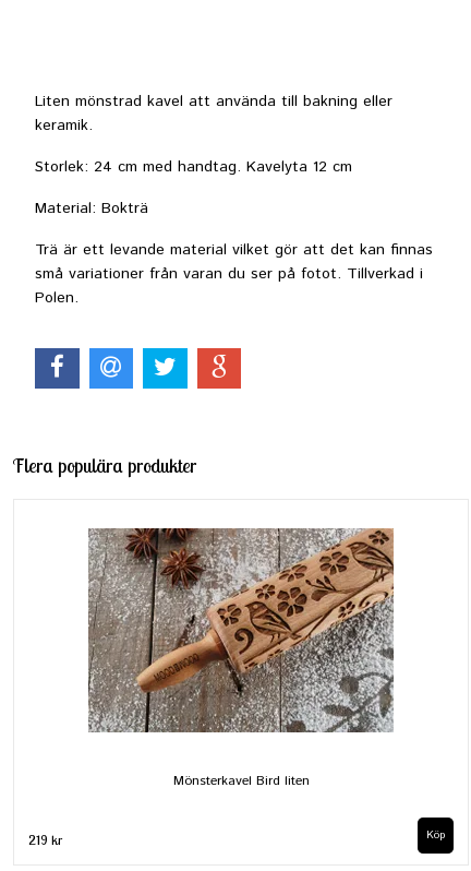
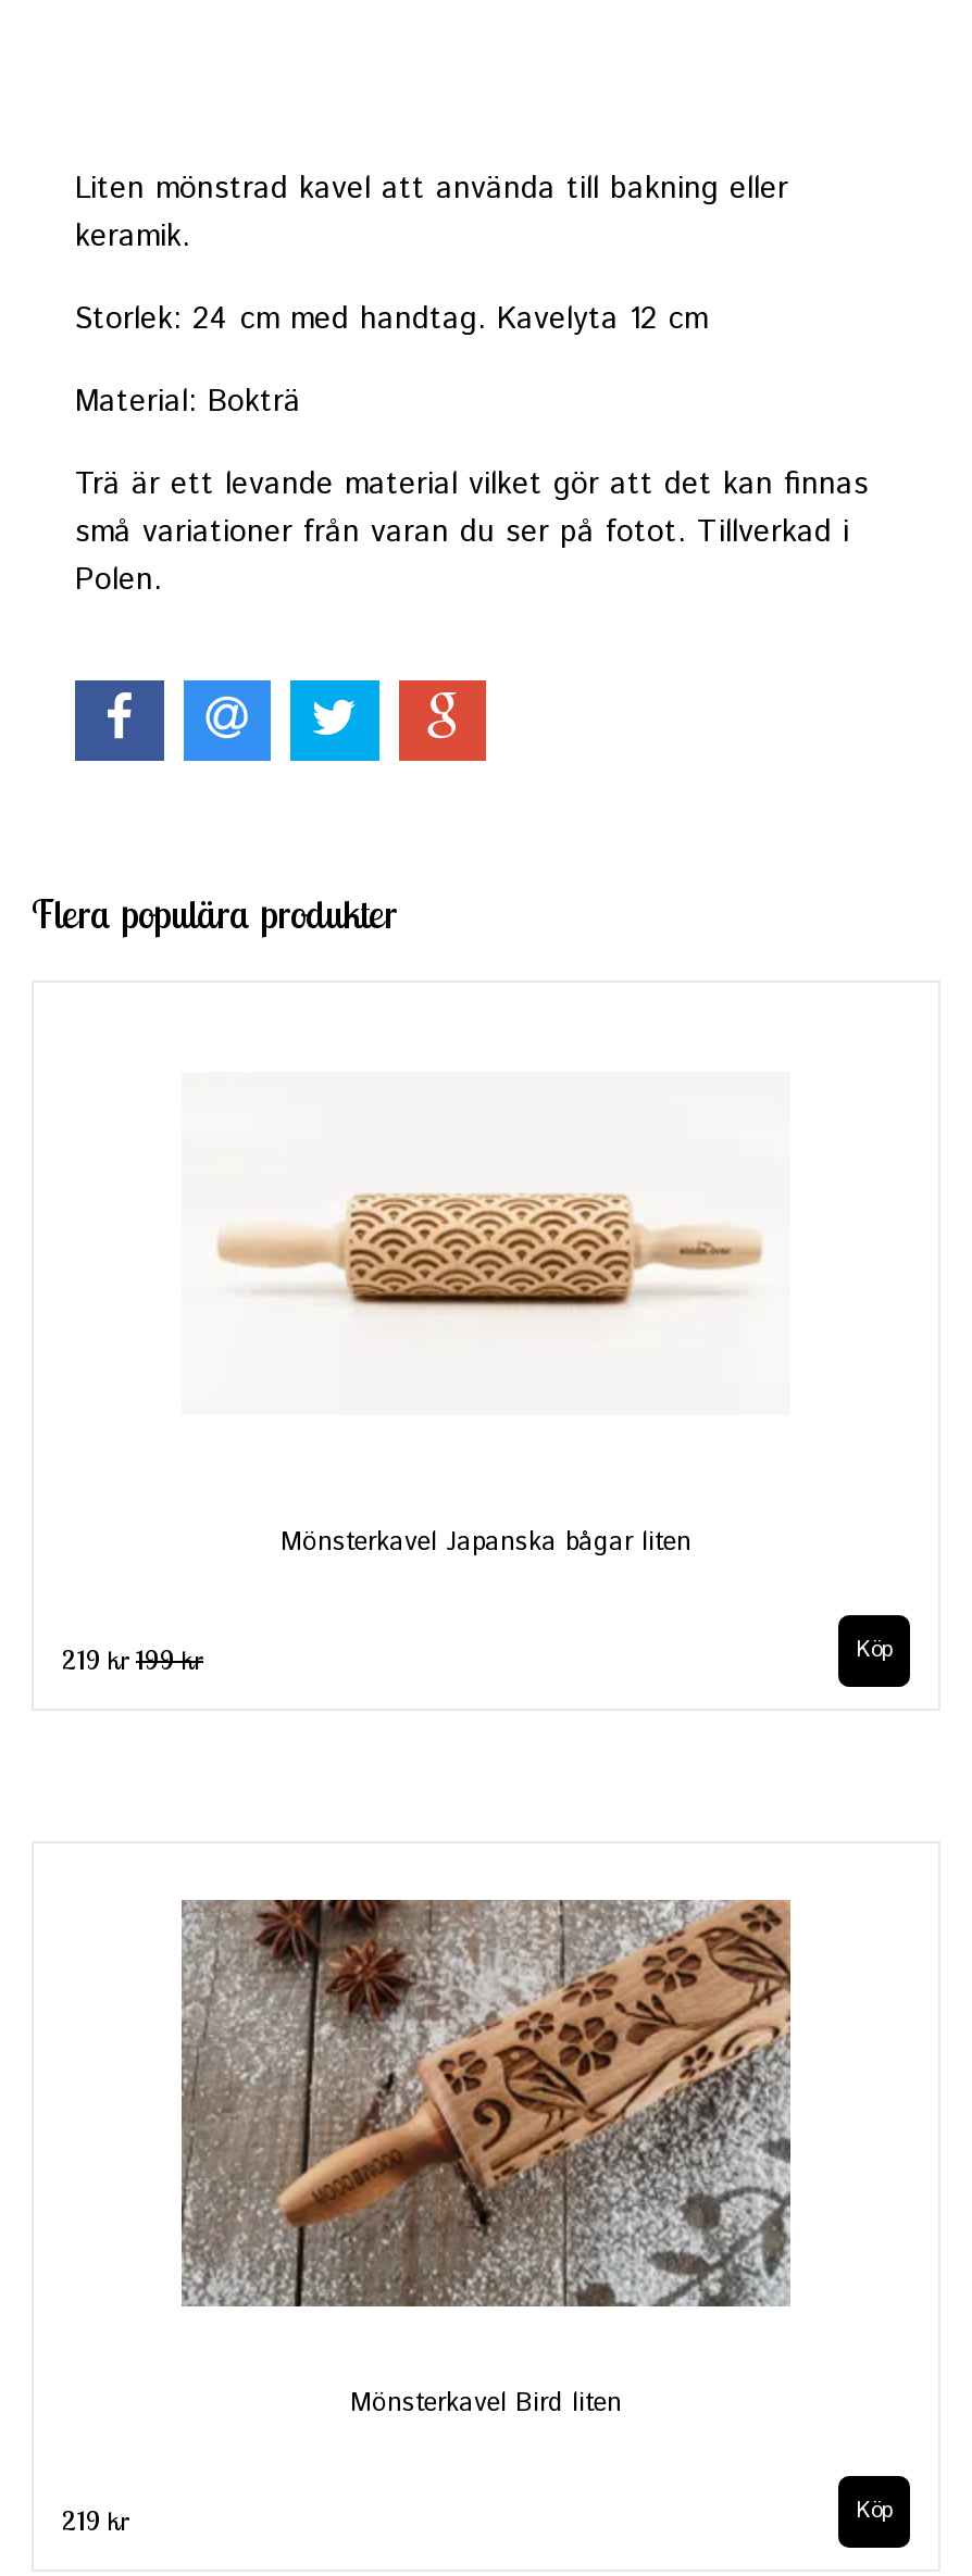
none -> [62,1525,691,1677] Mönsterkavel Japanska bågar liten | 219 kr 199 kr
none -> [216,1191,764,1315] [image]

